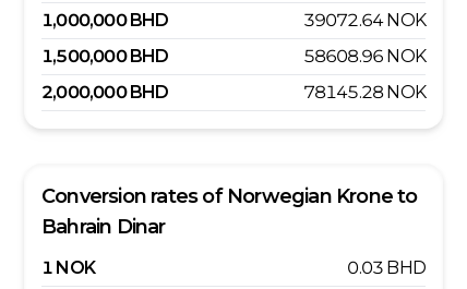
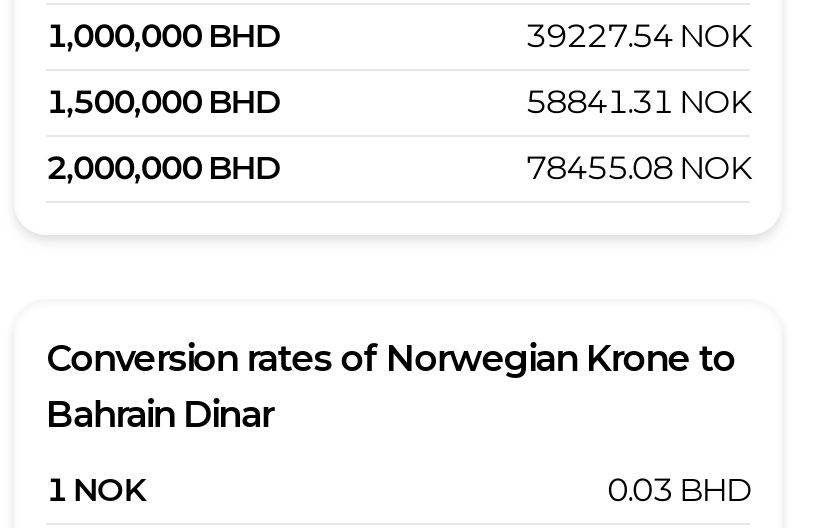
[303,10,426,31] 39072.64 NOK -> [525,17,750,55] 39227.54 NOK
[303,46,426,67] 58608.96 NOK -> [525,83,750,121] 58841.31 NOK
[303,82,426,103] 78145.28 NOK -> [525,149,750,187] 78455.08 NOK

